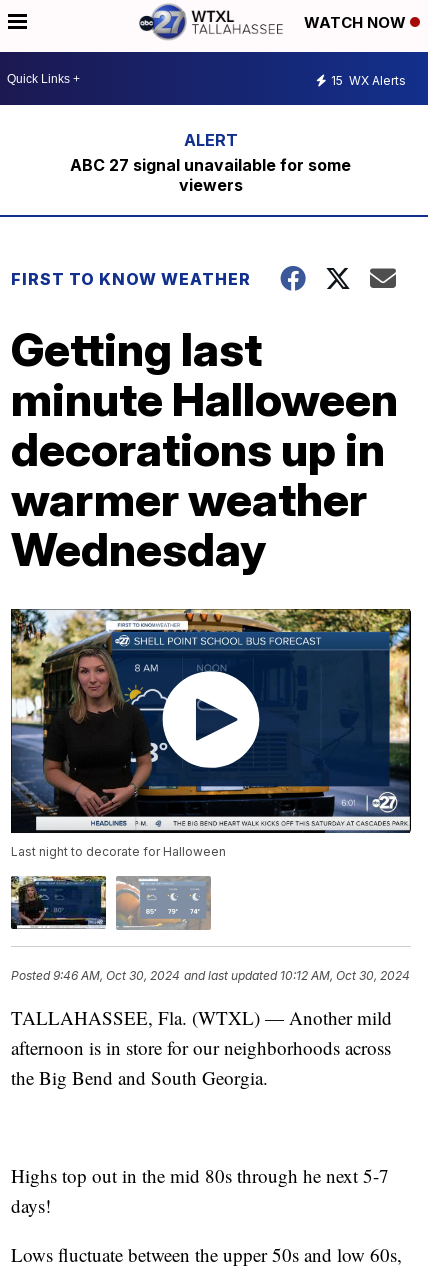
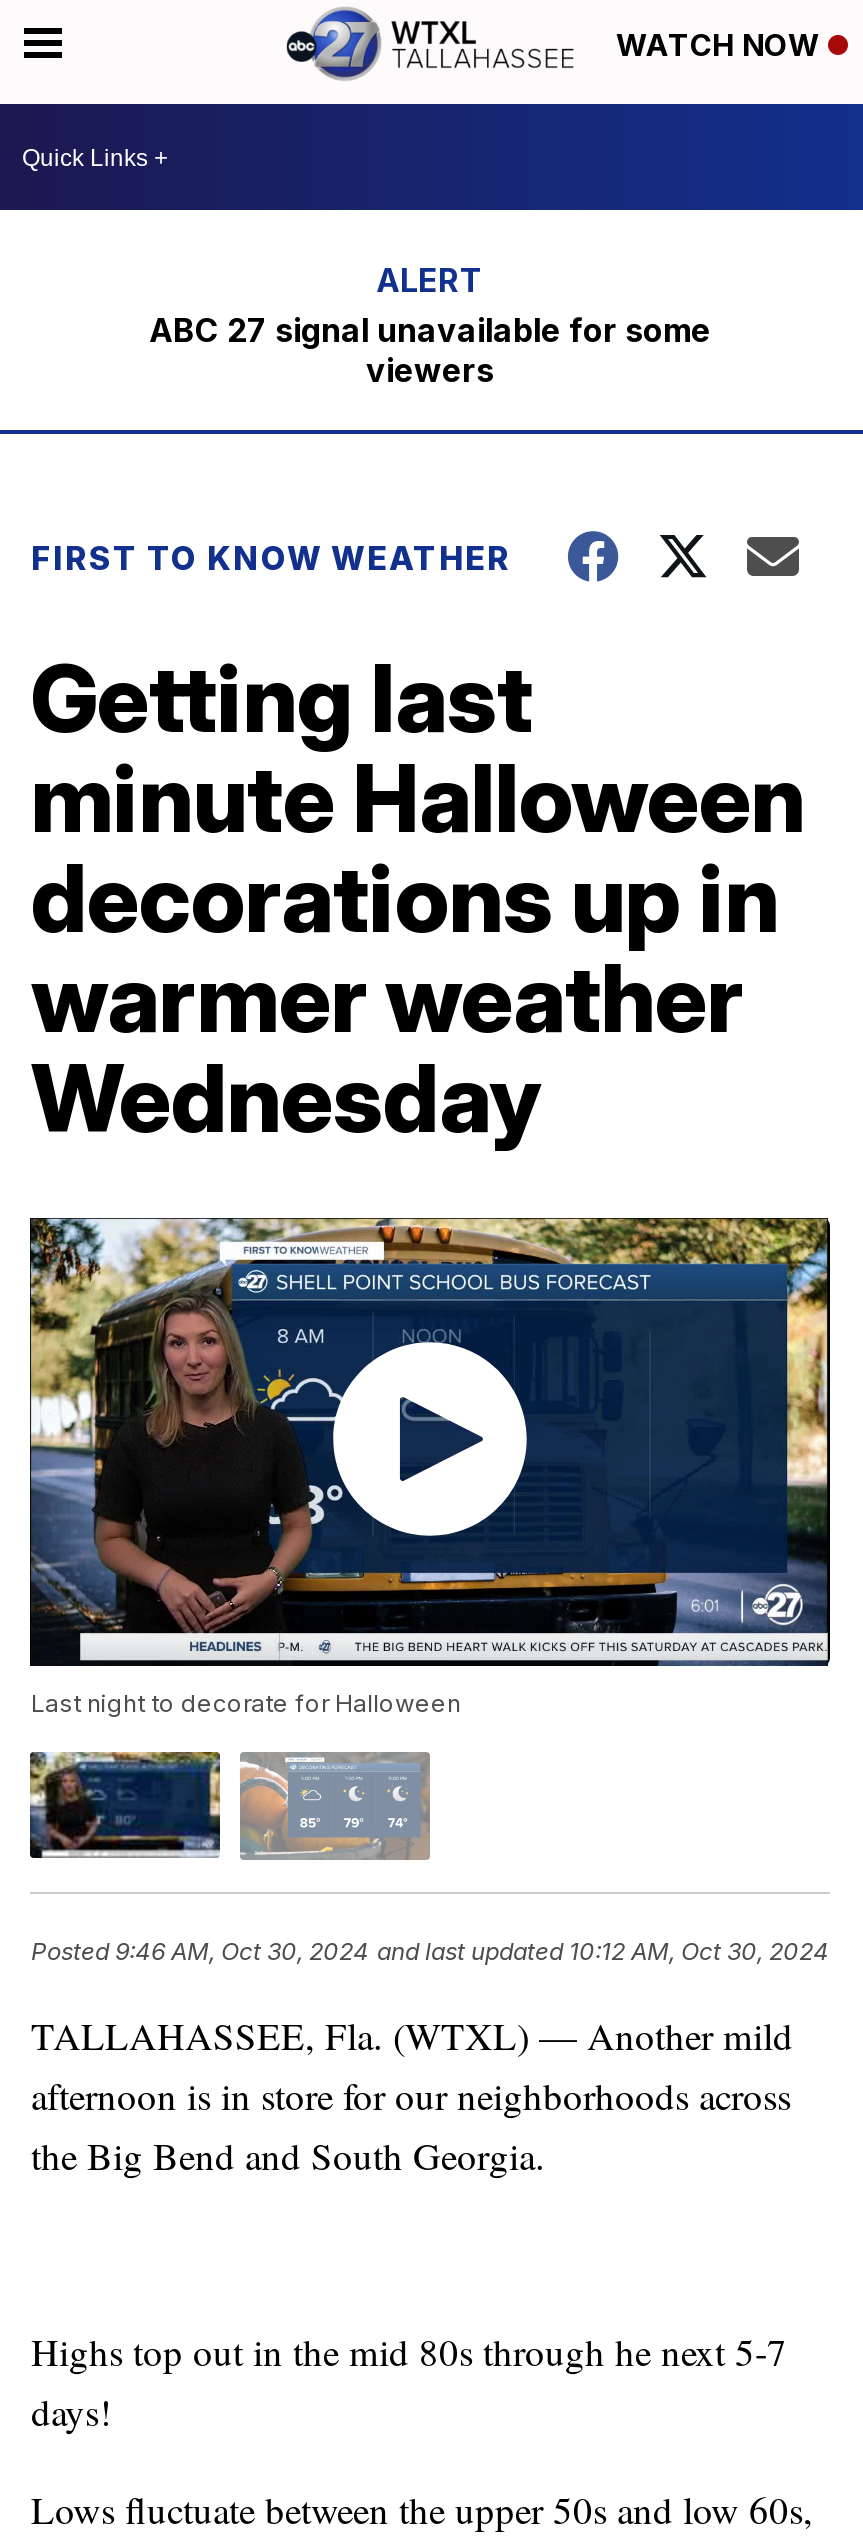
[331,72,406,87] 15 WX Alerts -> none

